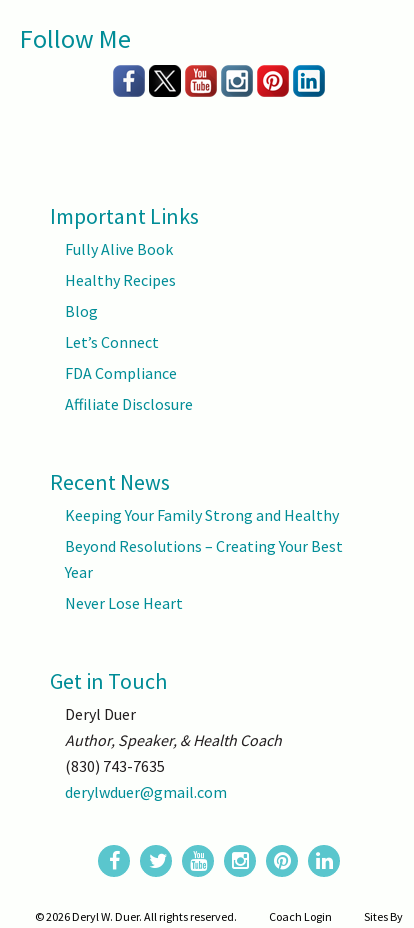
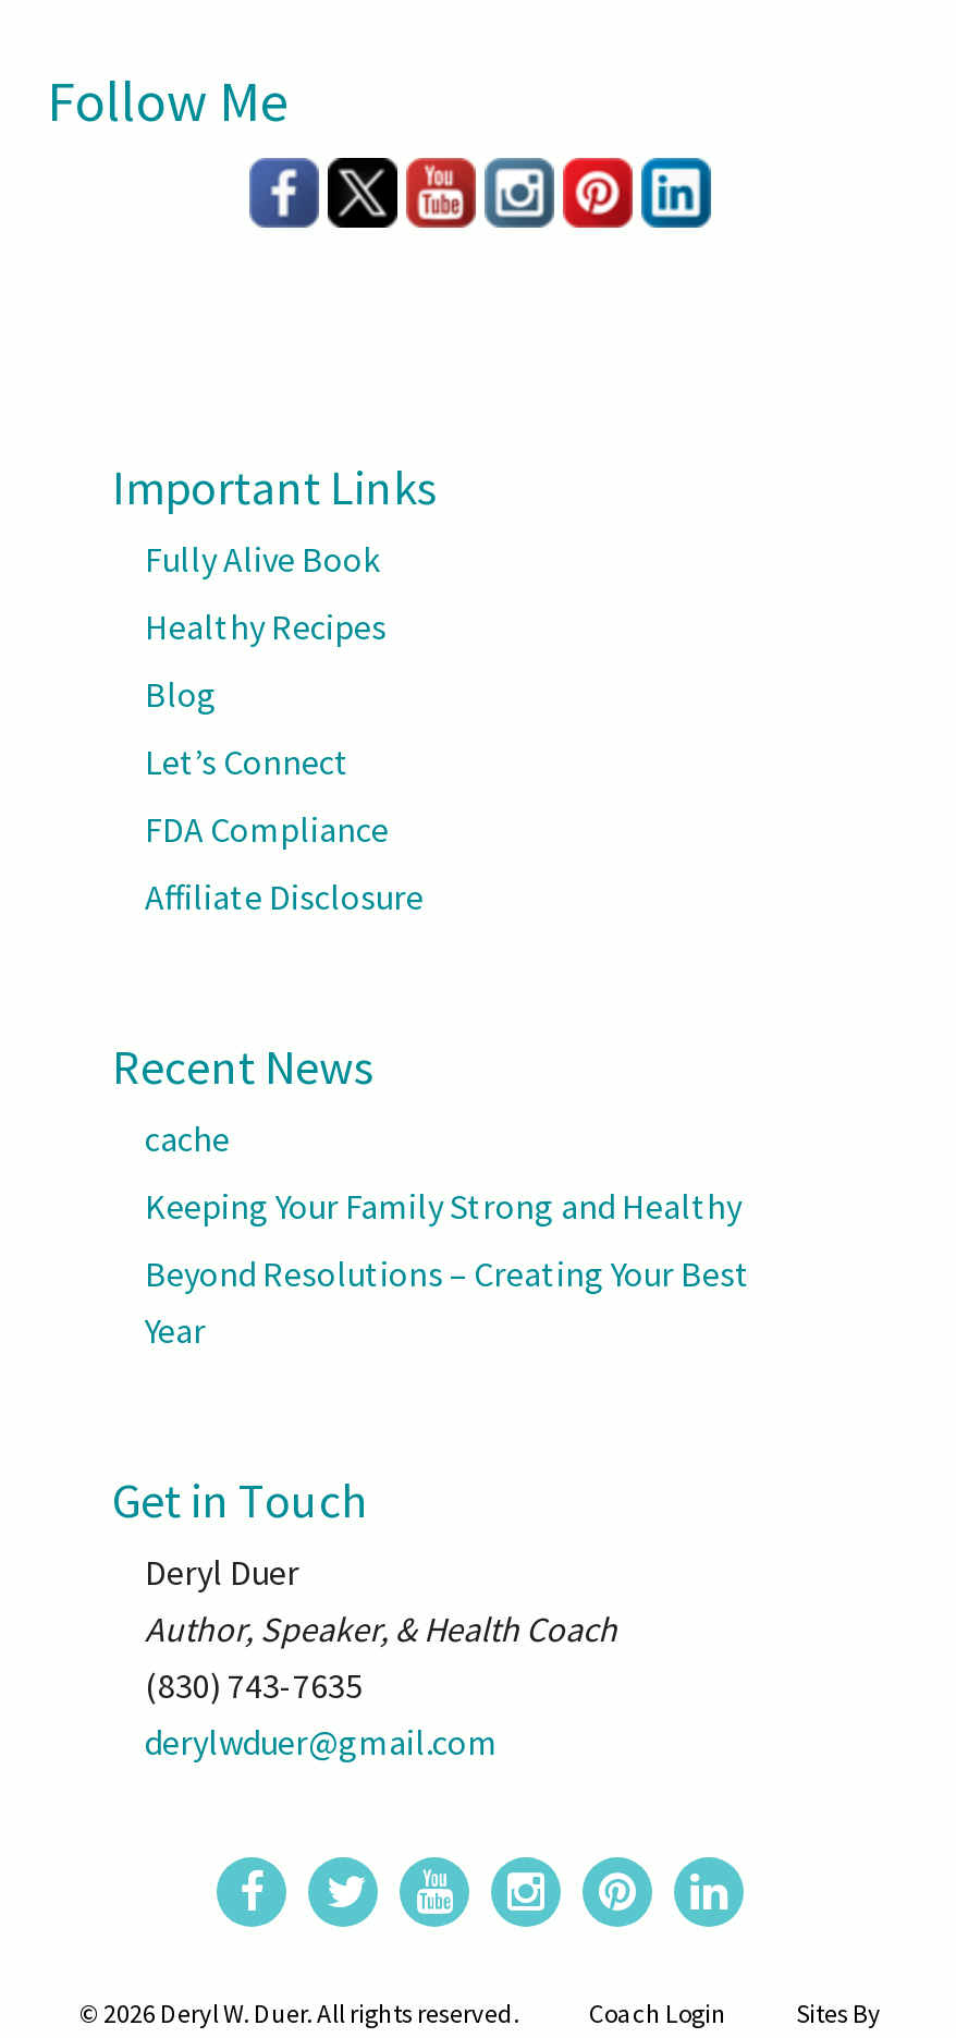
none -> [145,1116,230,1160] cache
moved [65,505,343,582] -> [145,1184,750,1352]: Keeping Your Family Strong and Healthy | Beyond Resolutions – Creating Your Best | Year
[65,593,183,613] Never Lose Heart -> none

